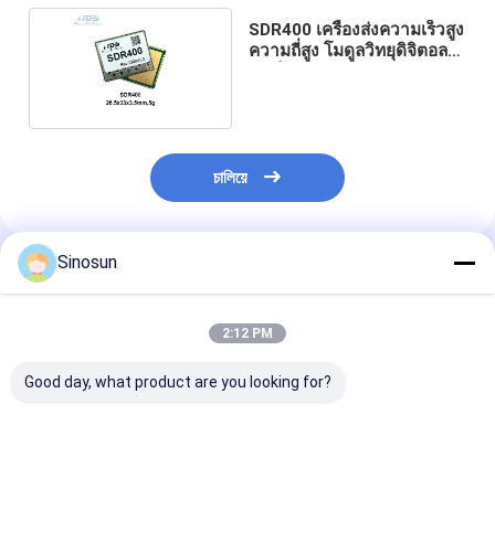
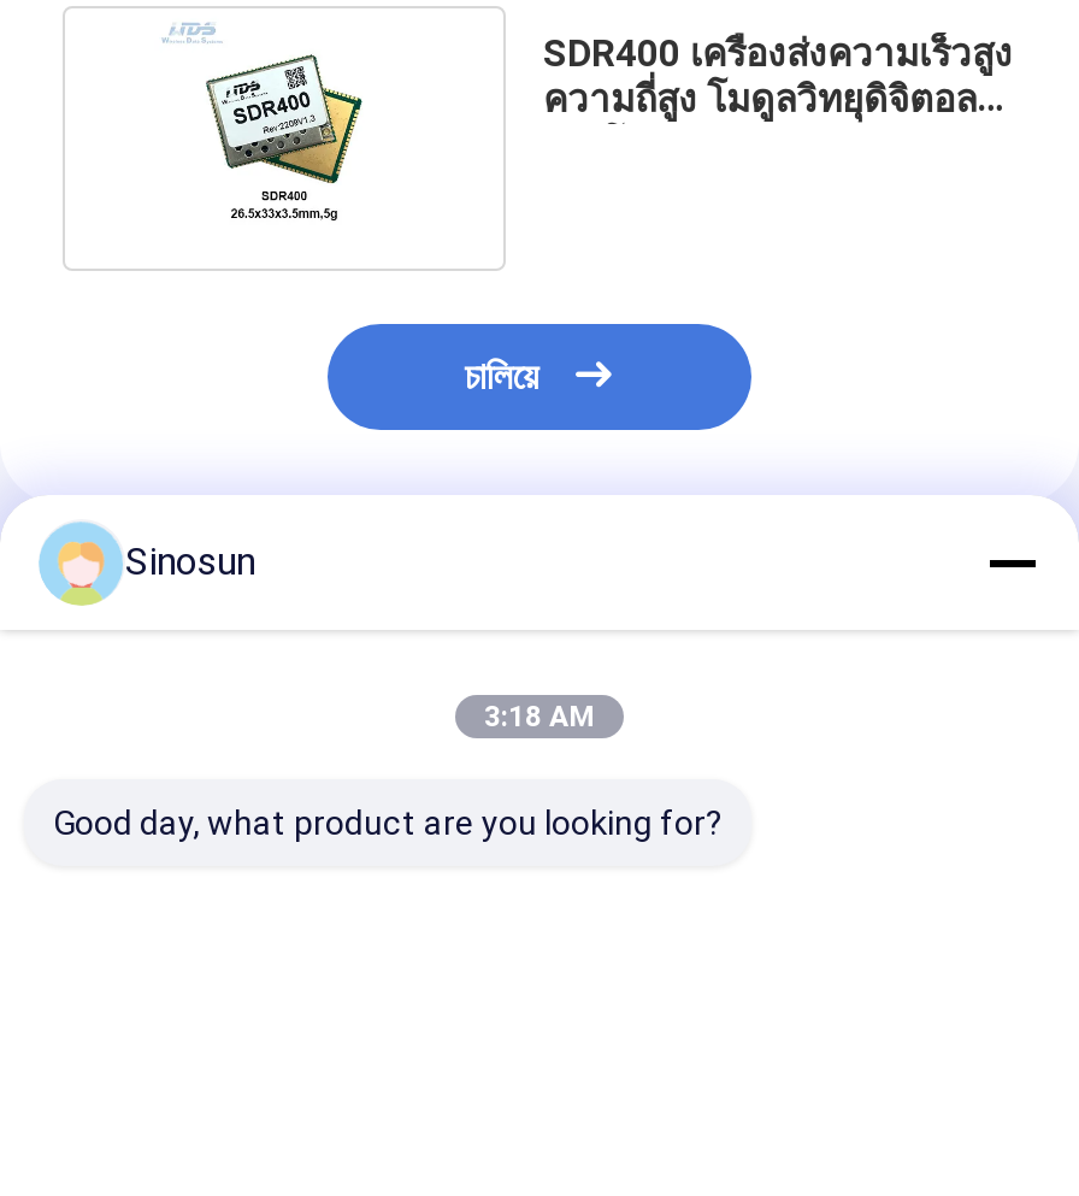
[222,326,273,341] 2:12 PM -> [484,700,595,733] 3:18 AM

